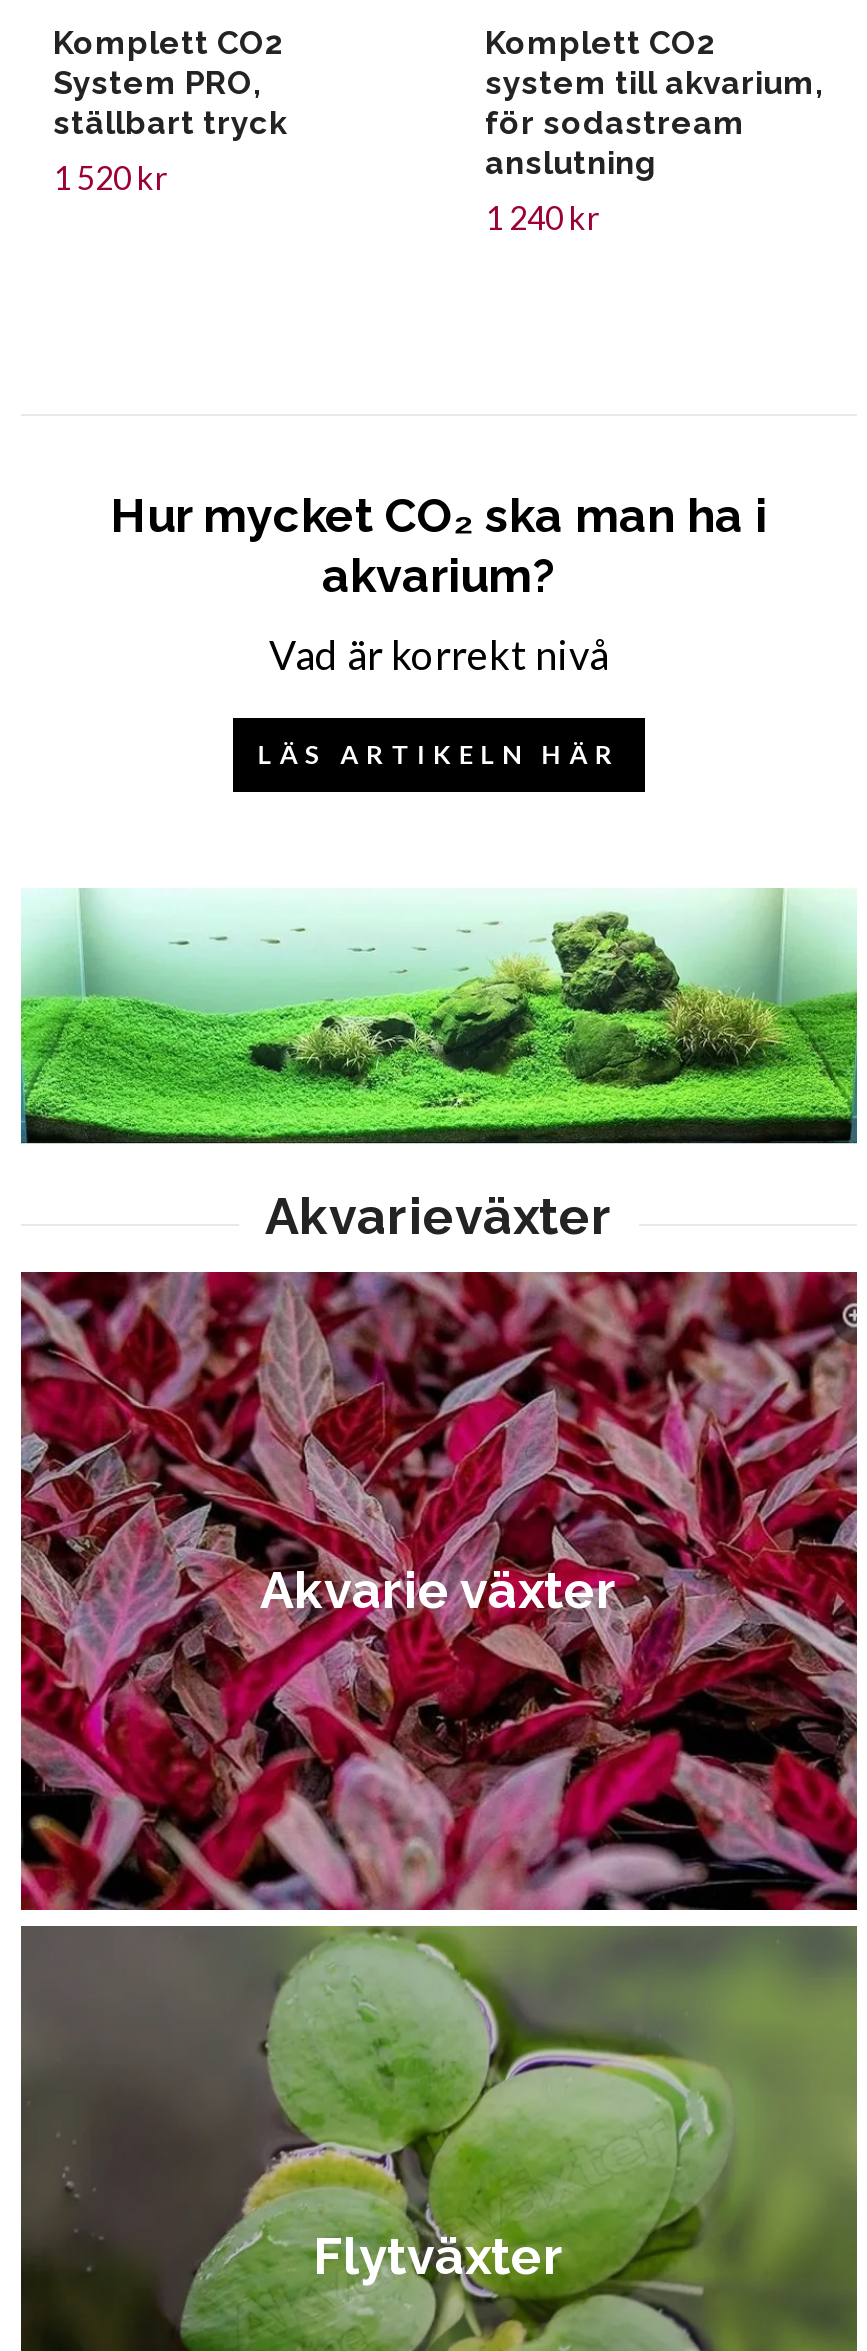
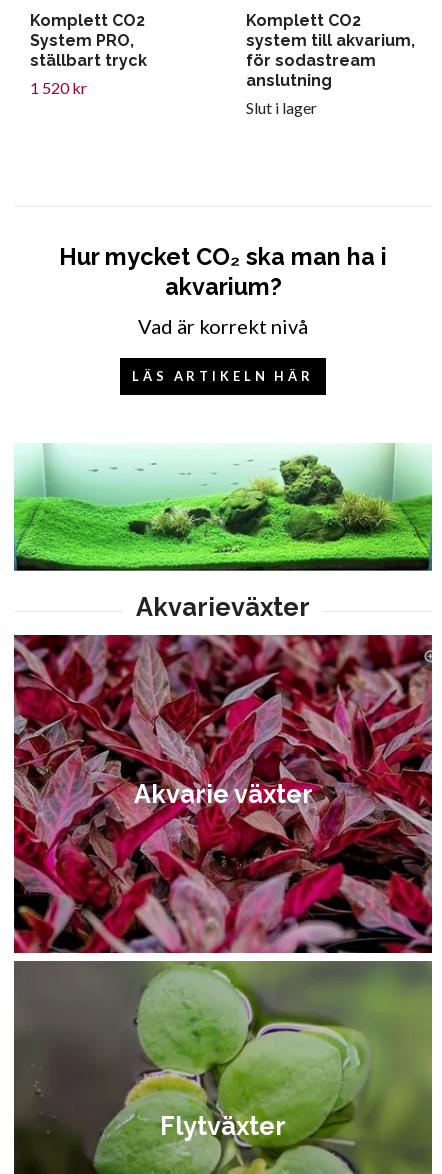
[485,198,599,236] 1 240 kr -> [246,98,317,117] Slut i lager

